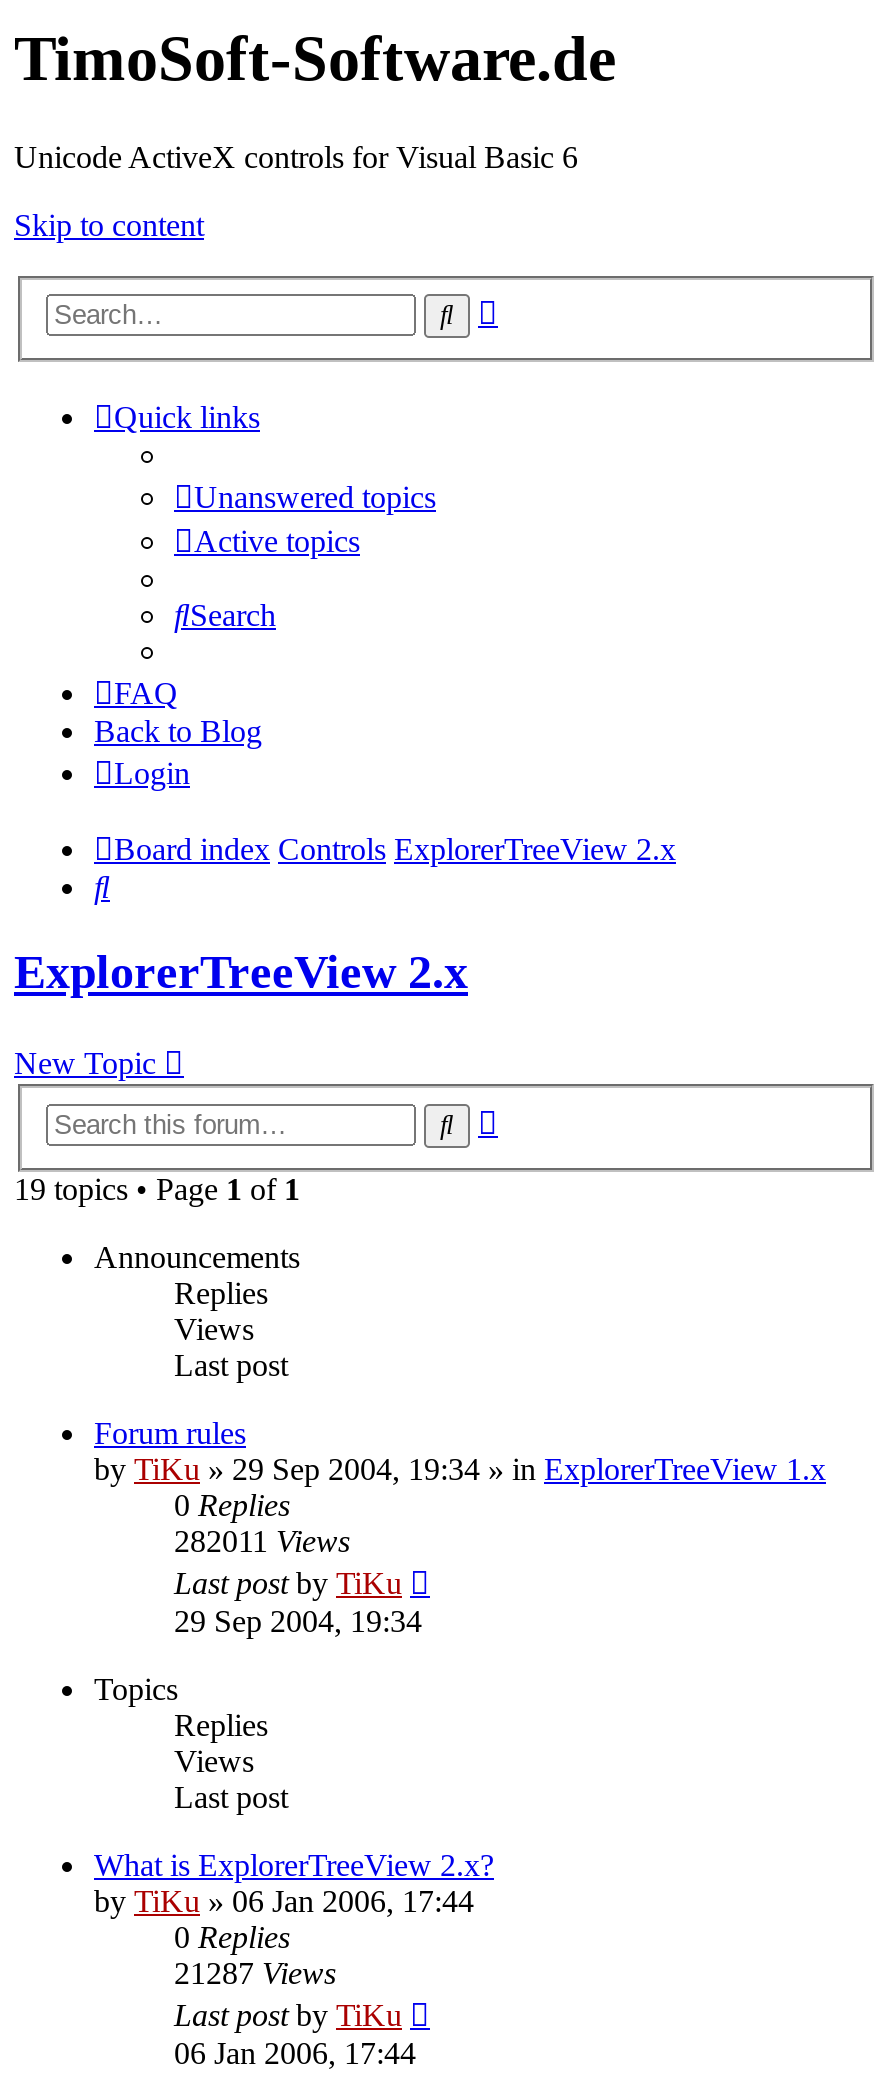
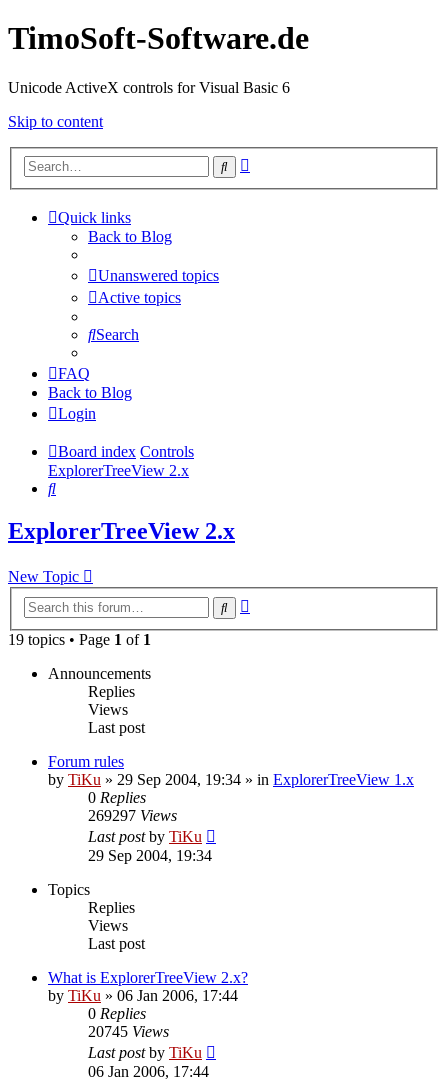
none -> [88,228,172,245] Back to Blog
[174,1524,350,1558] 282011 Views -> [88,807,177,824] 269297 Views
[174,1956,336,1990] 21287 Views -> [88,1023,169,1040] 20745 Views

